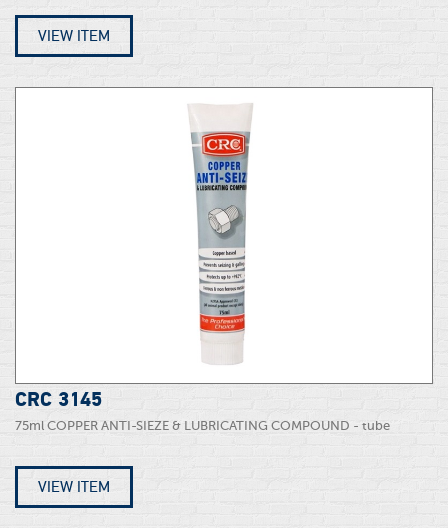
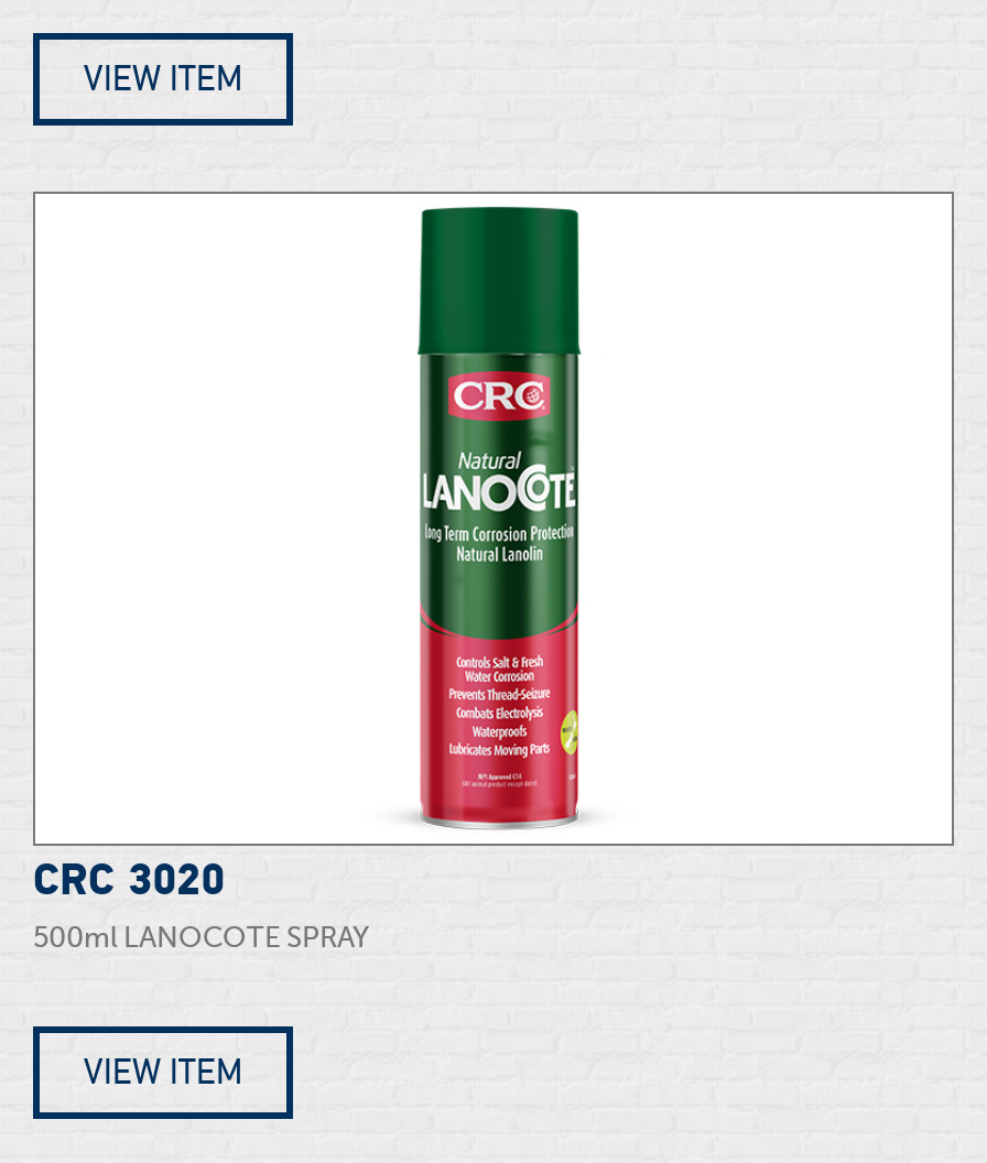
[15,94,390,433] [image] | CRC 3145 | 75ml COPPER ANTI-SIEZE & LUBRICATING COMPOUND - tube -> [33,205,586,954] [image] | CRC 3020 | 500ml LANOCOTE SPRAY

